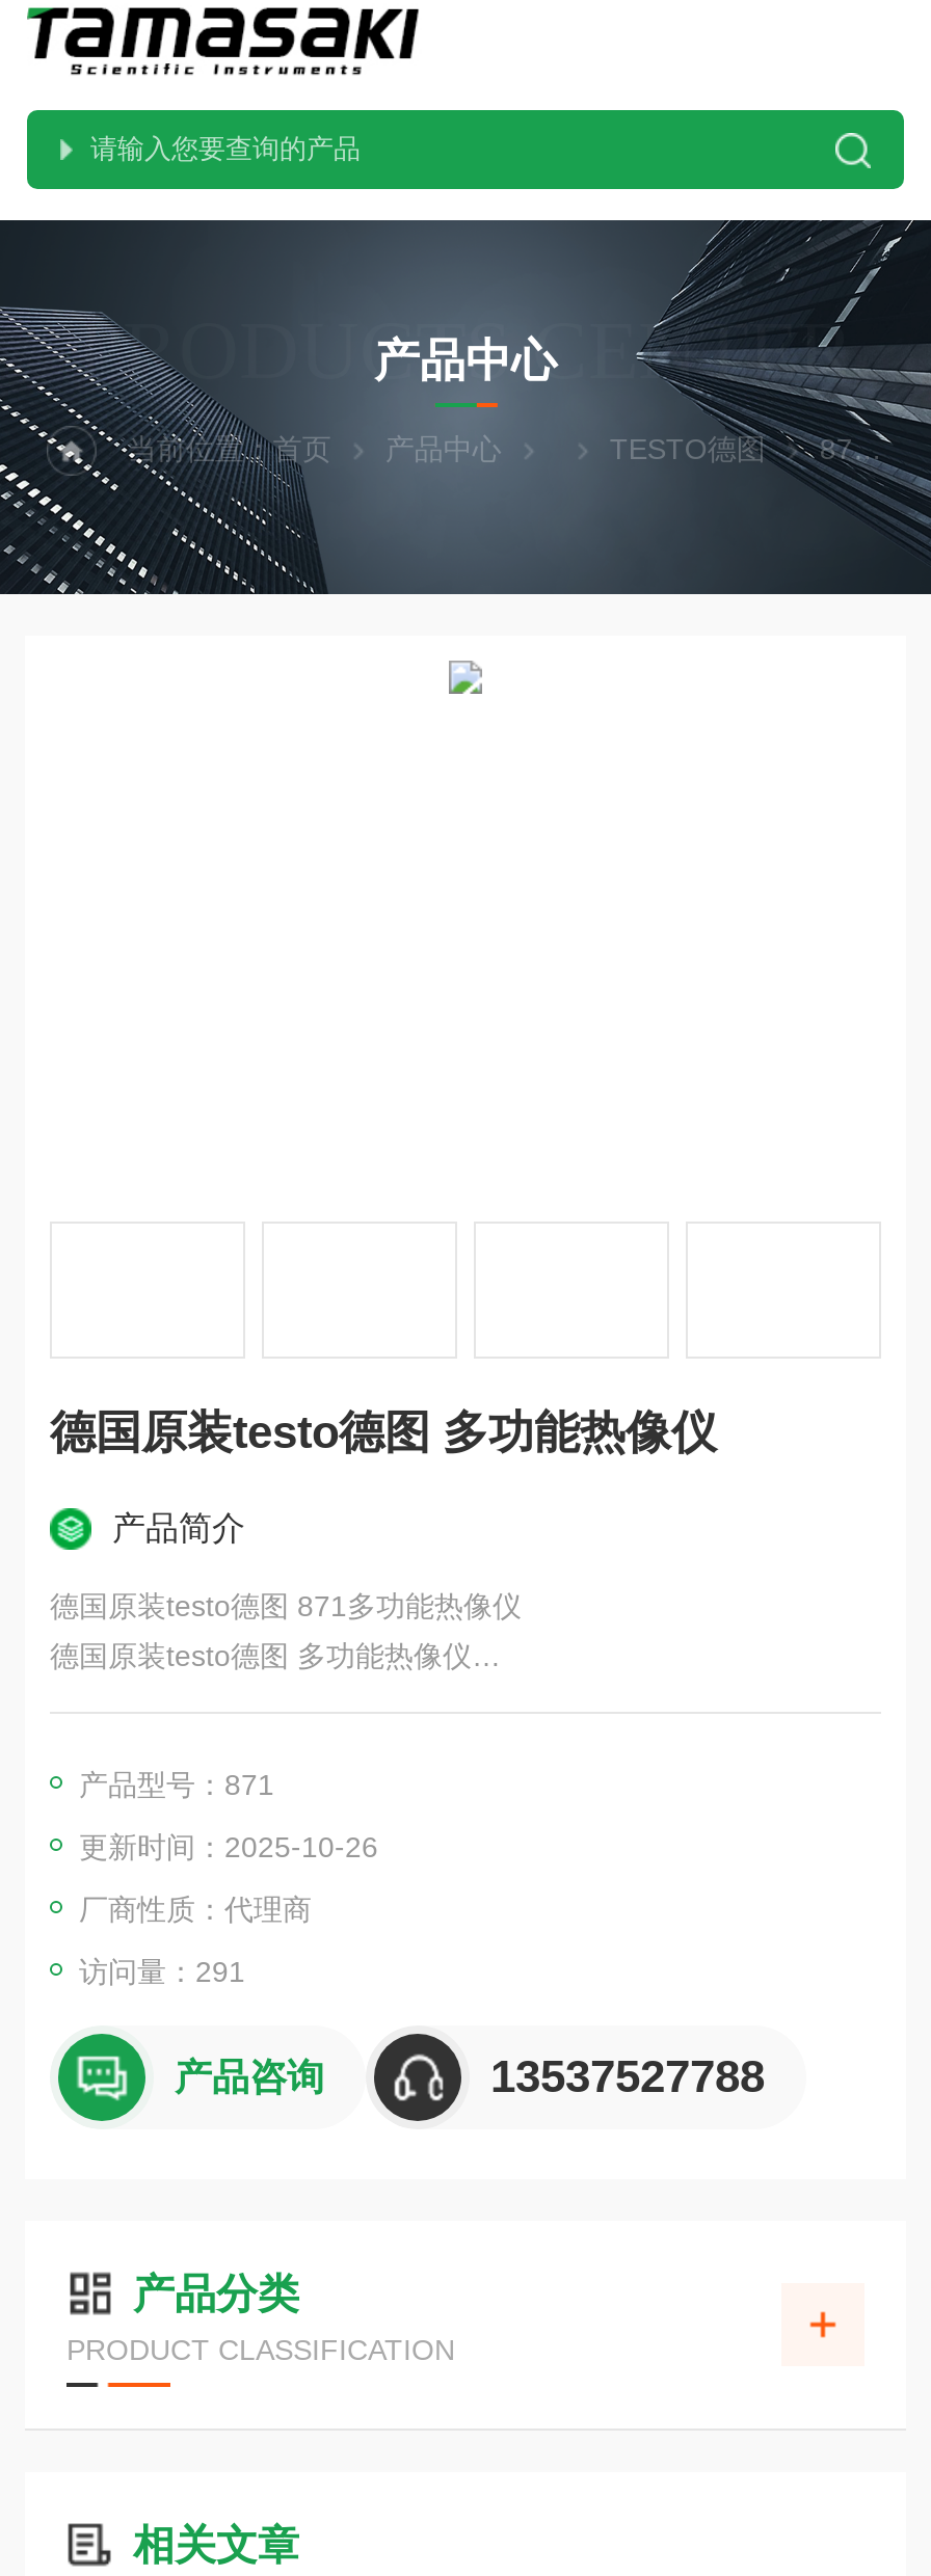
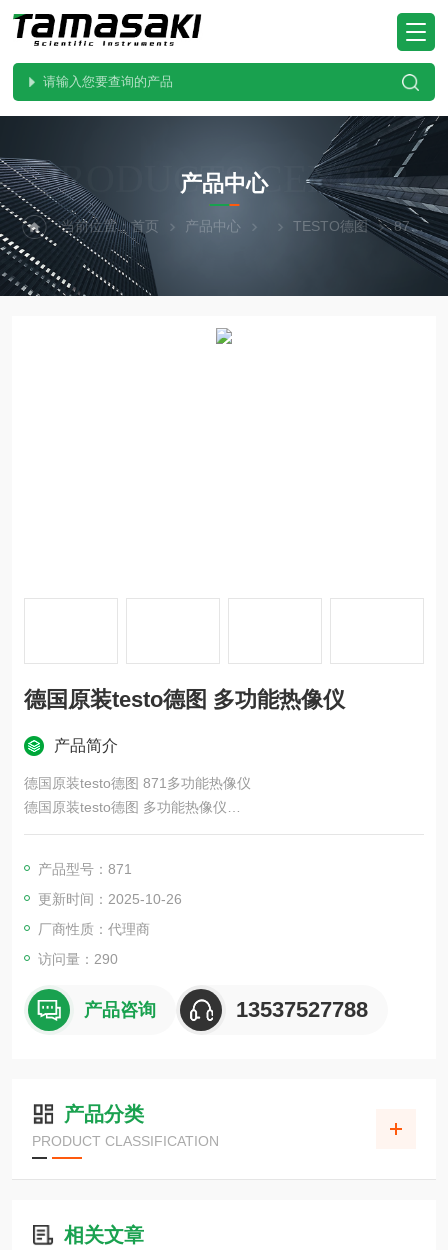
none -> [396,12,436,52] [image]
[79,1955,245,1988] 访问量：291 -> [38,951,118,967] 访问量：290

